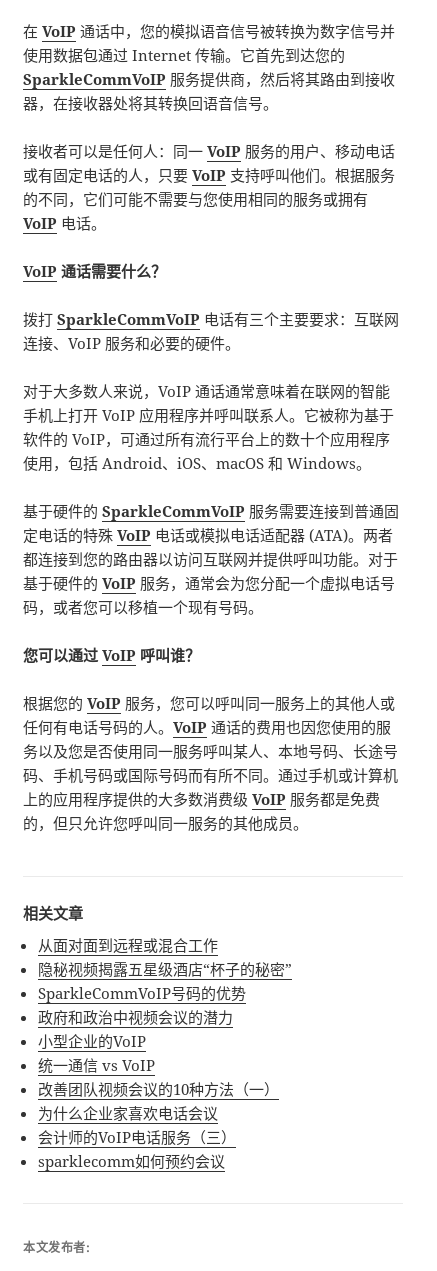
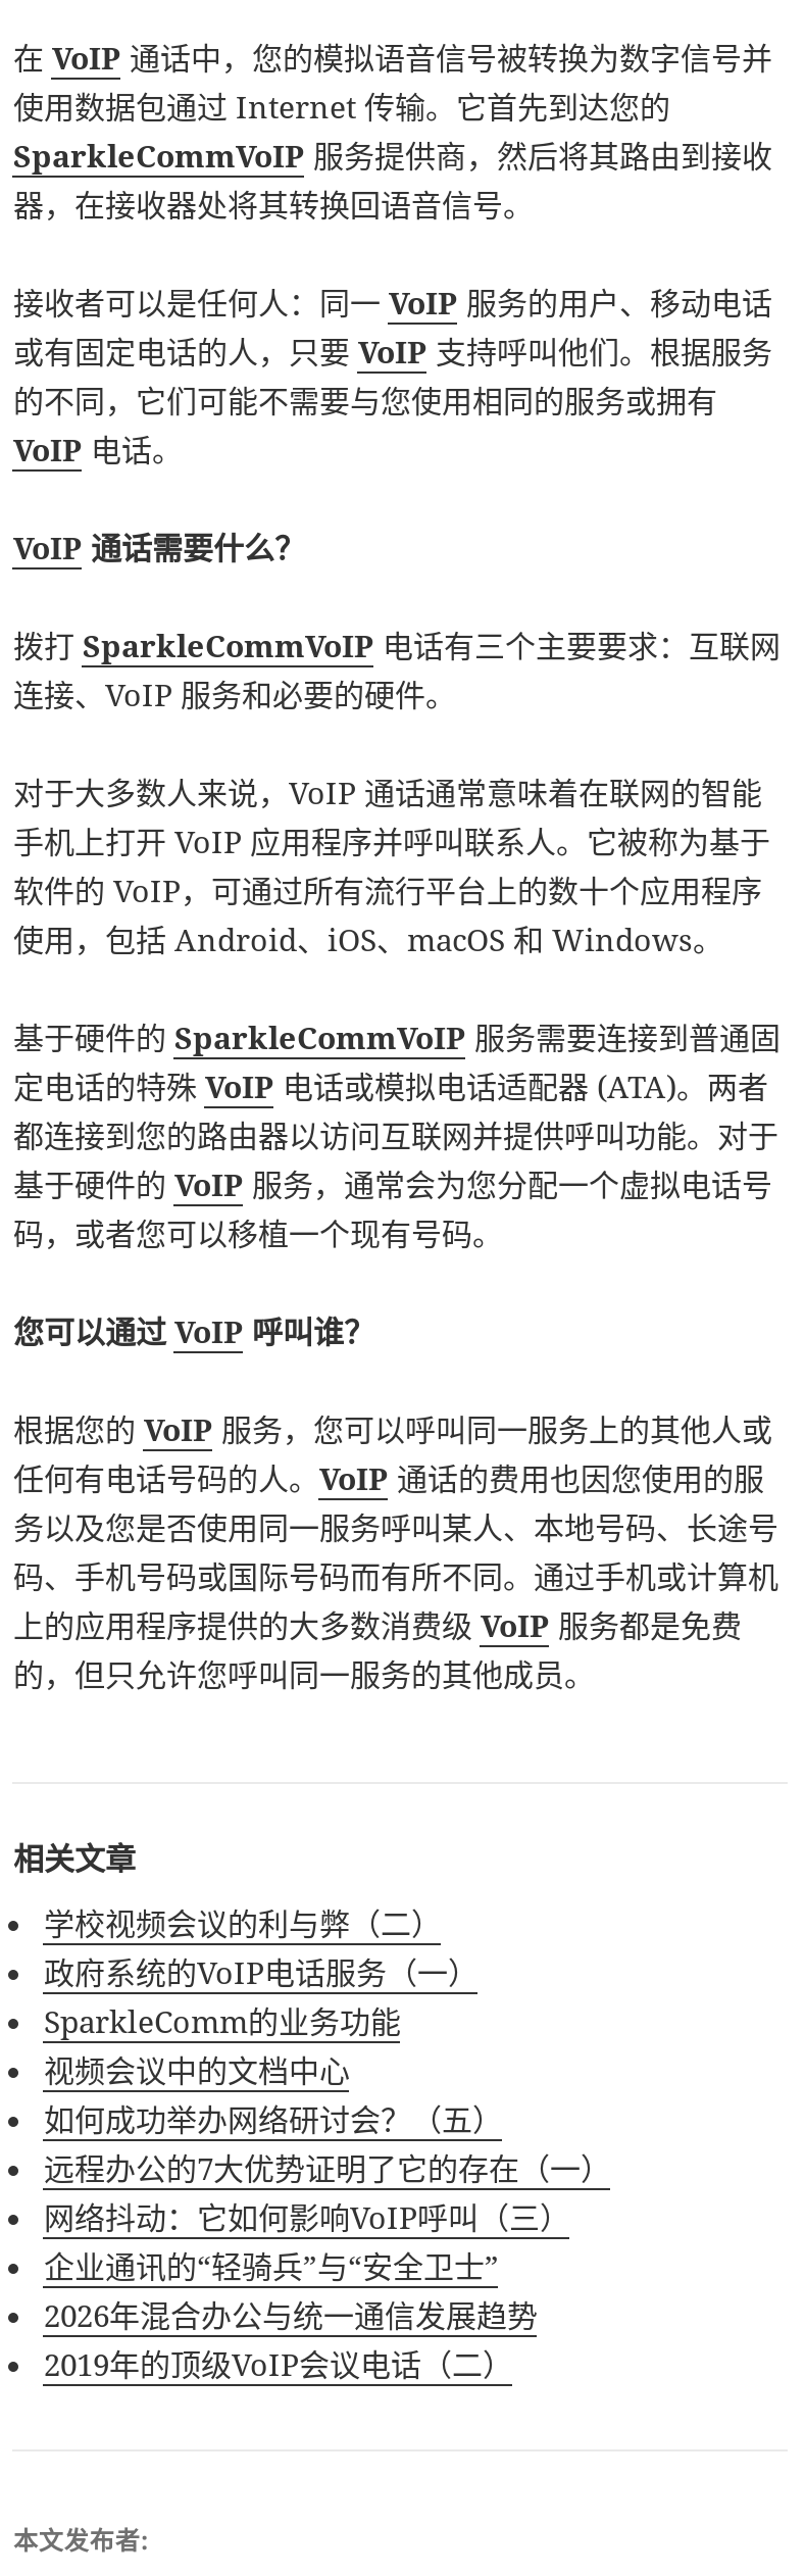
[38,935,292,1171] 从面对面到远程或混合工作 | 隐秘视频揭露五星级酒店“杯子的秘密” | SparkleCommVoIP号码的优势 | 政府和政治中视频会议的潜力 | 小型企业的VoIP | 统一通信 vs VoIP | 改善团队视频会议的10种方法（一） | 为什么企业家喜欢电话会议 | 会计师的VoIP电话服务（三） | sparklecomm如何预约会议 -> [44,1902,611,2384] 学校视频会议的利与弊（二） | 政府系统的VoIP电话服务（一） | SparkleComm的业务功能 | 视频会议中的文档中心 | 如何成功举办网络研讨会？（五） | 远程办公的7大优势证明了它的存在（一） | 网络抖动：它如何影响VoIP呼叫（三） | 企业通讯的“轻骑兵”与“安全卫士” | 2026年混合办公与统一通信发展趋势 | 2019年的顶级VoIP会议电话（二）

